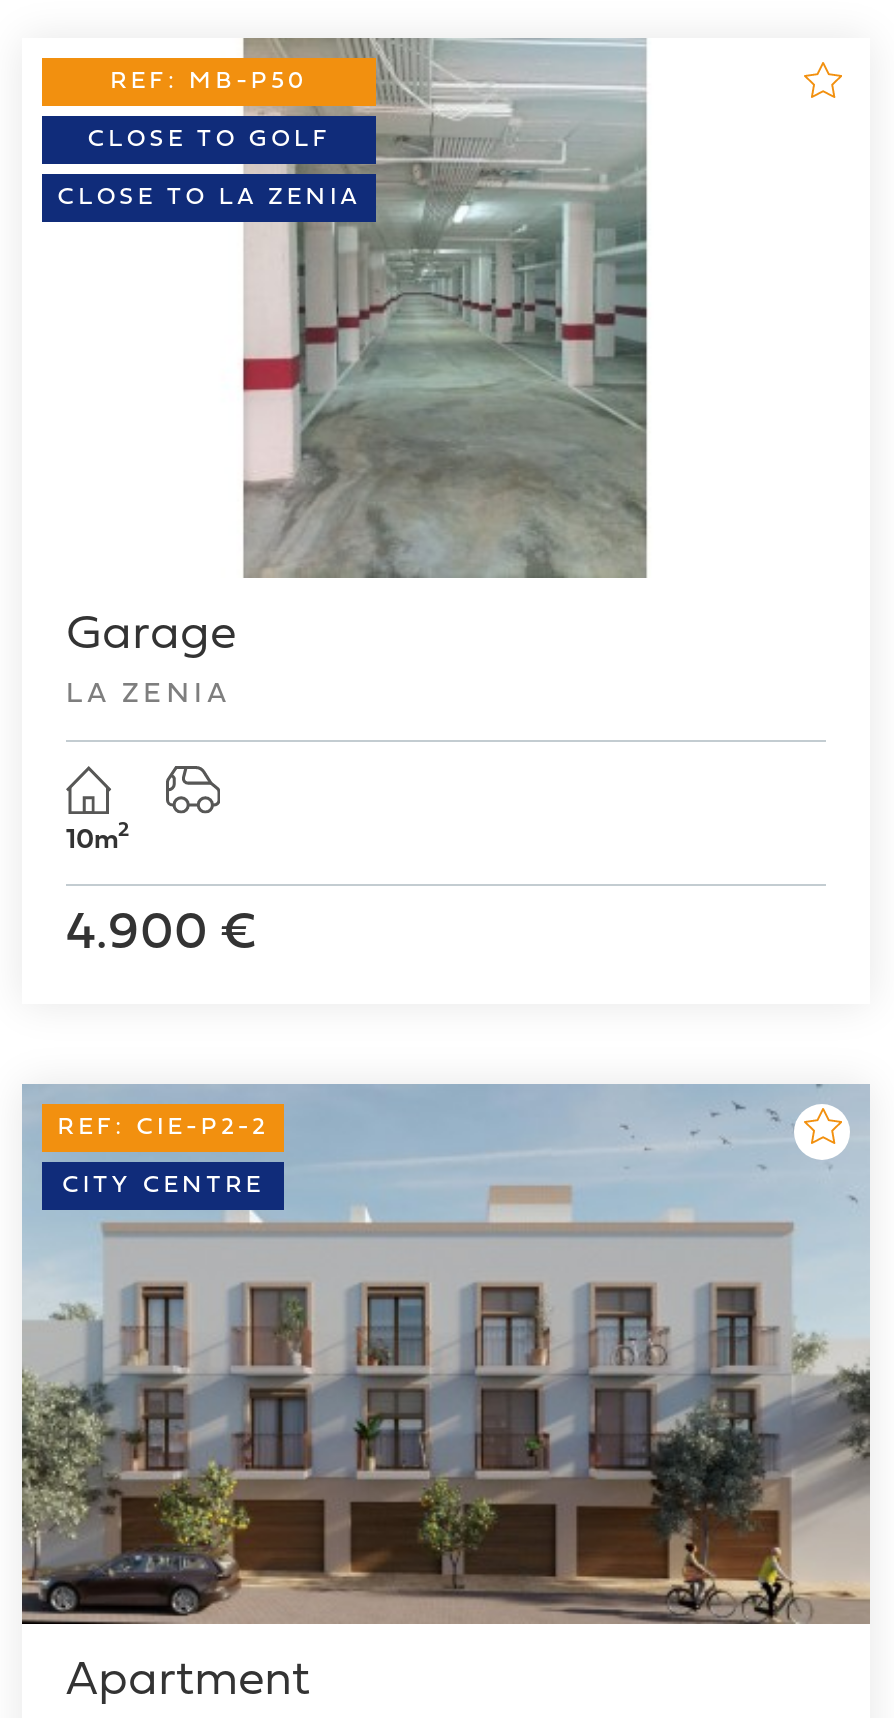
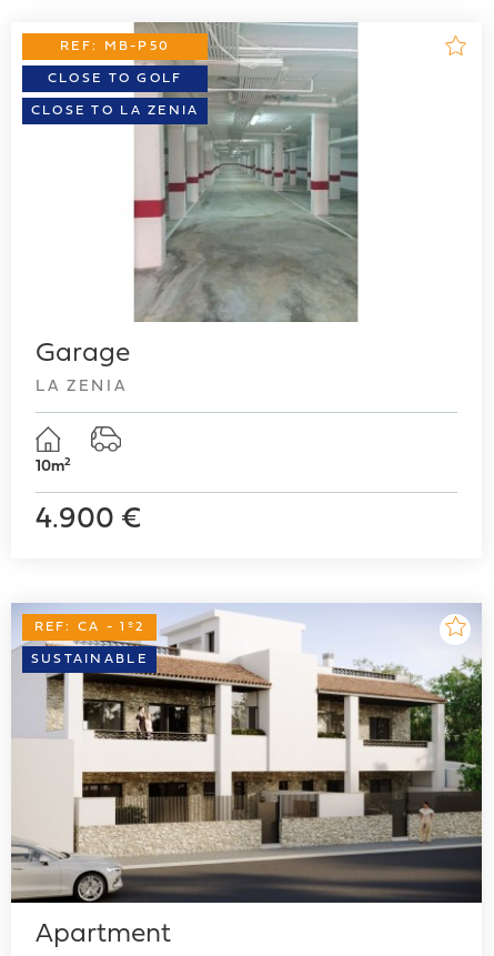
[20,1084,870,1626] [image] | REF: CIE-P2-2 -> [11,604,483,904] [image] | REF: CA - 1º2
[62,1174,264,1198] CITY CENTRE -> [31,653,148,666] SUSTAINABLE

